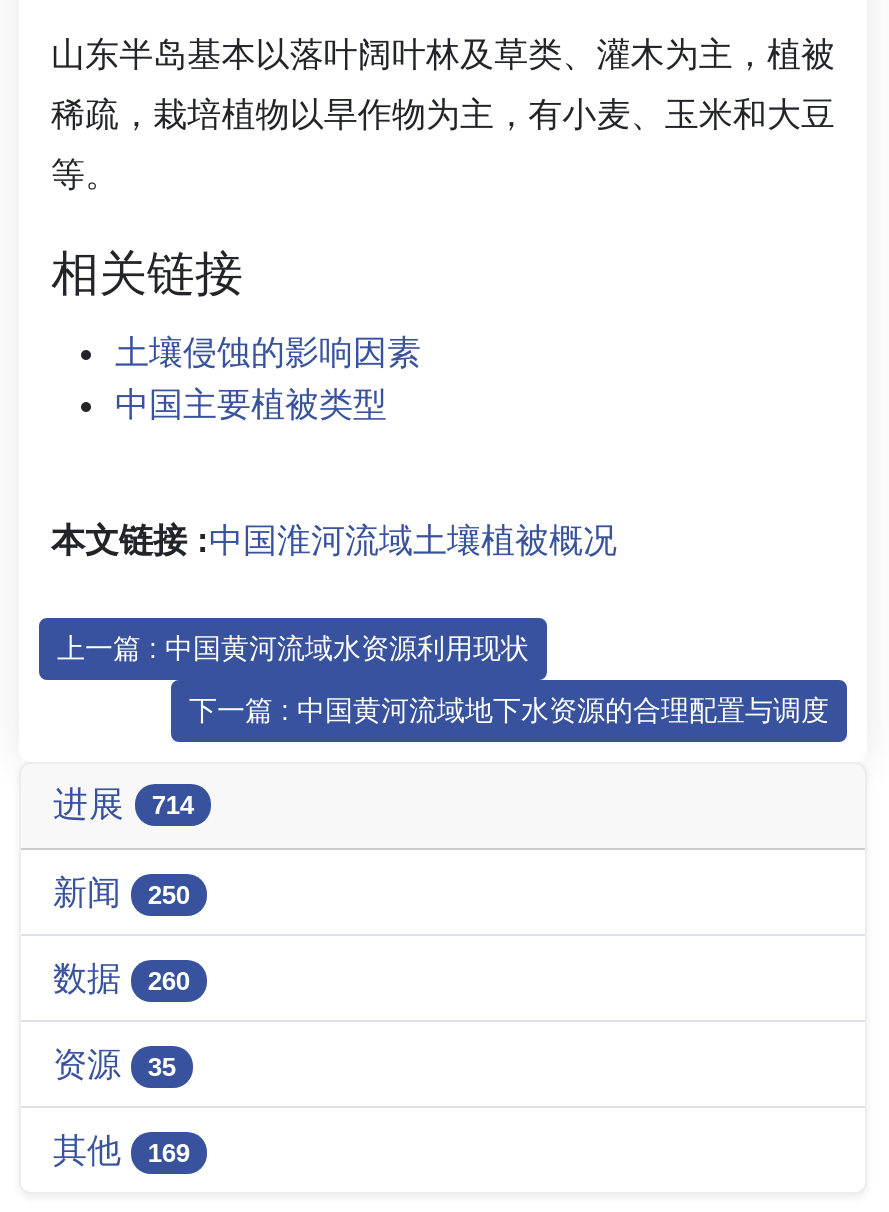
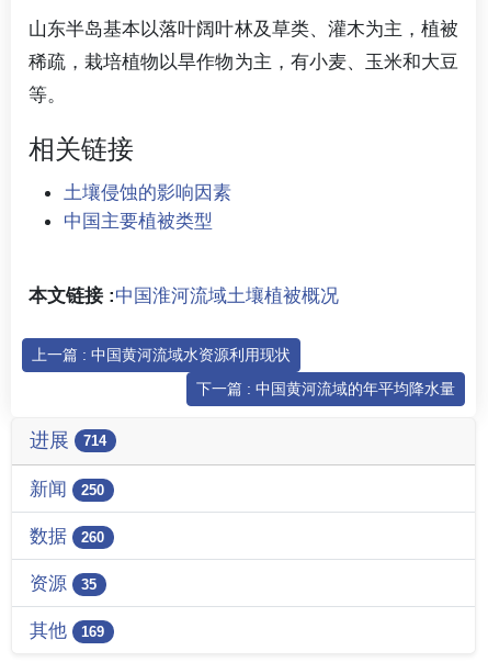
[189,694,829,726] 下一篇 : 中国黄河流域地下水资源的合理配置与调度 -> [196,380,455,397] 下一篇 : 中国黄河流域的年平均降水量

